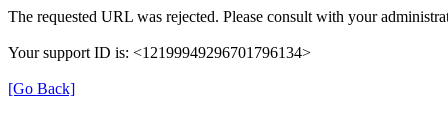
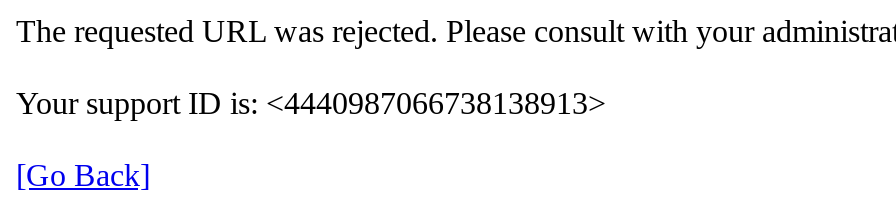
[8,44,311,61] Your support ID is: <12199949296701796134> -> [16,86,606,120] Your support ID is: <4440987066738138913>

